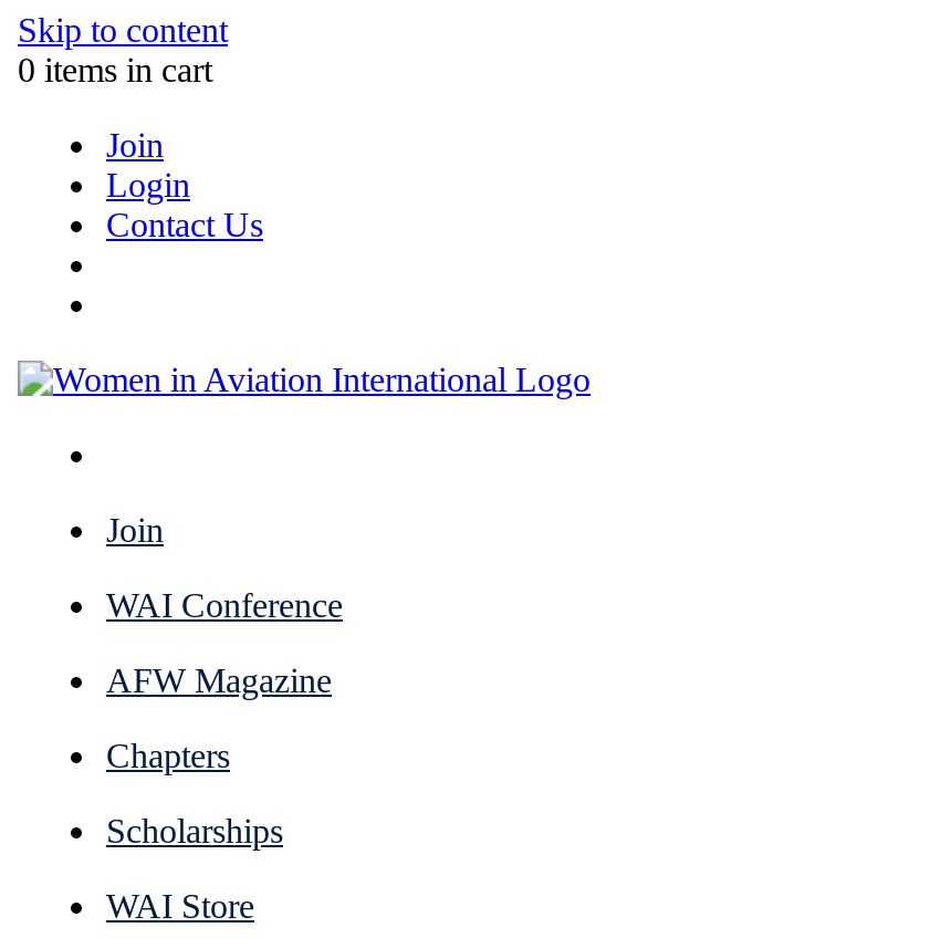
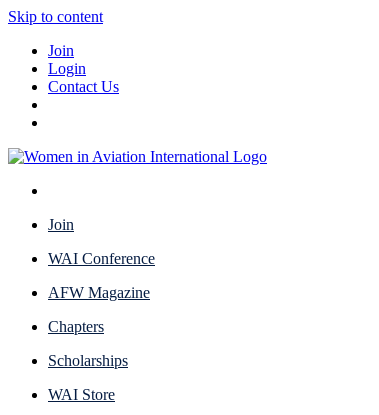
[18,51,212,88] 0 items in cart -> none

